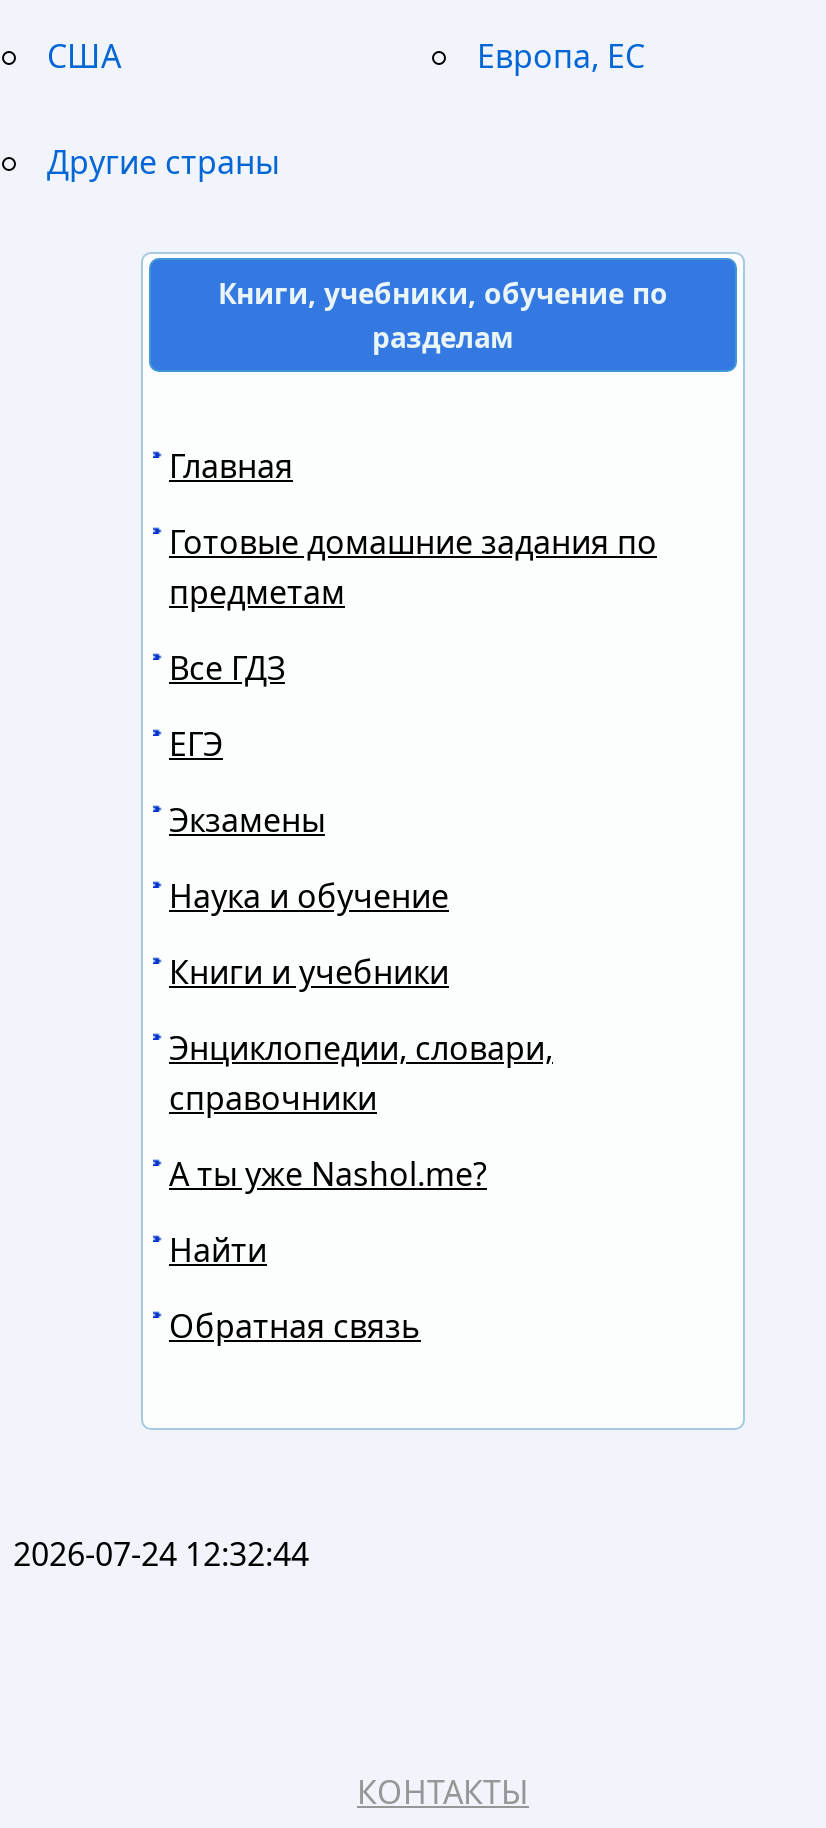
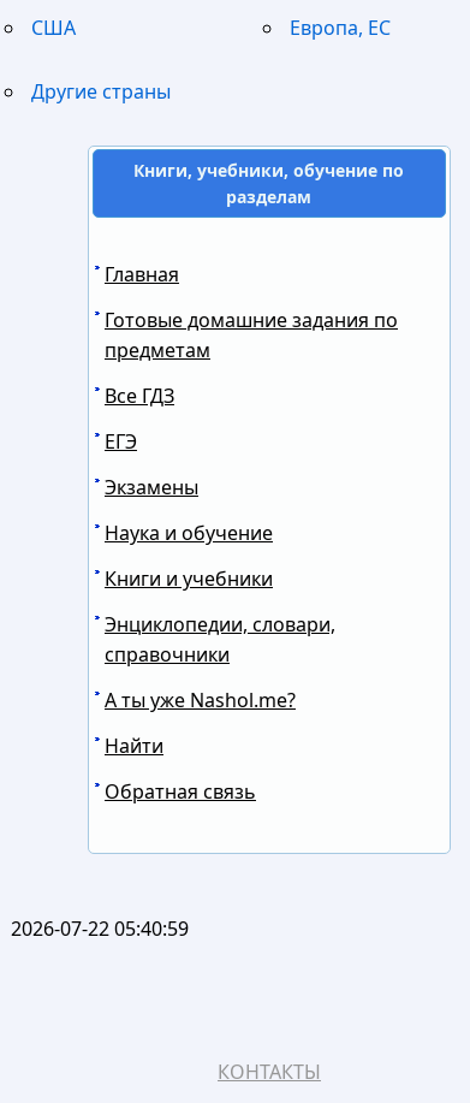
[13,1532,309,1576] 2026-07-24 12:32:44 -> [11,916,189,942] 2026-07-22 05:40:59

